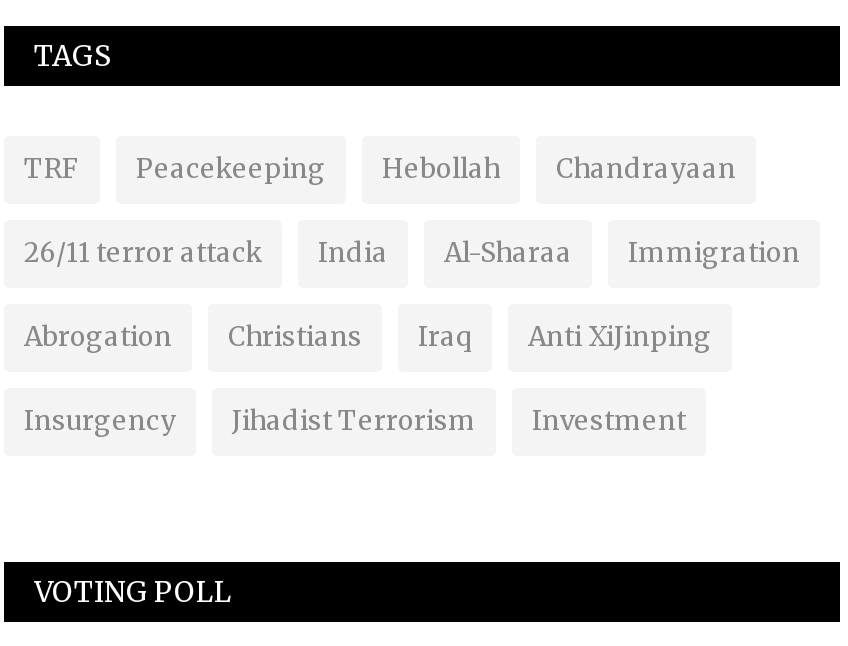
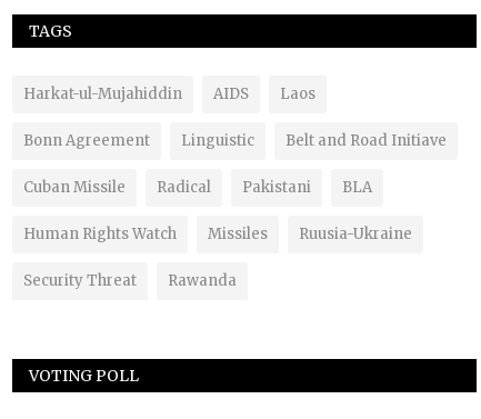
[24,152,800,438] TRF | Peacekeeping | Hebollah | Chandrayaan | 26/11 terror attack | India | Al-Sharaa | Immigration | Abrogation | Christians | Iraq | Anti XiJinping | Insurgency | Jihadist Terrorism | Investment -> [23,85,447,290] Harkat-ul-Mujahiddin | AIDS | Laos | Bonn Agreement | Linguistic | Belt and Road Initiave | Cuban Missile | Radical | Pakistani | BLA | Human Rights Watch | Missiles | Ruusia-Ukraine | Security Threat | Rawanda

